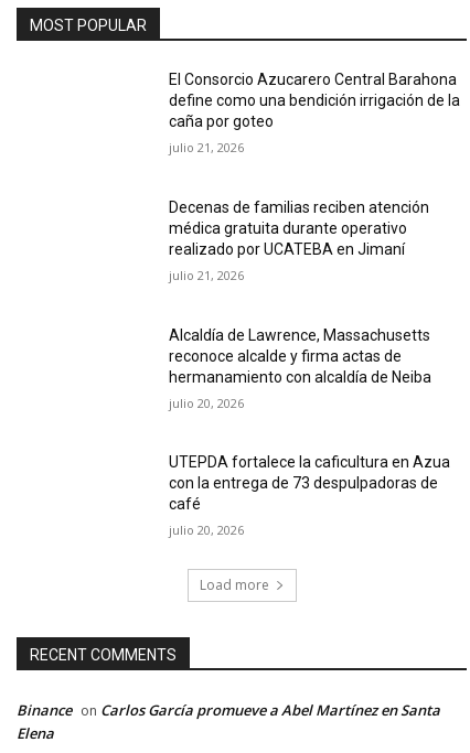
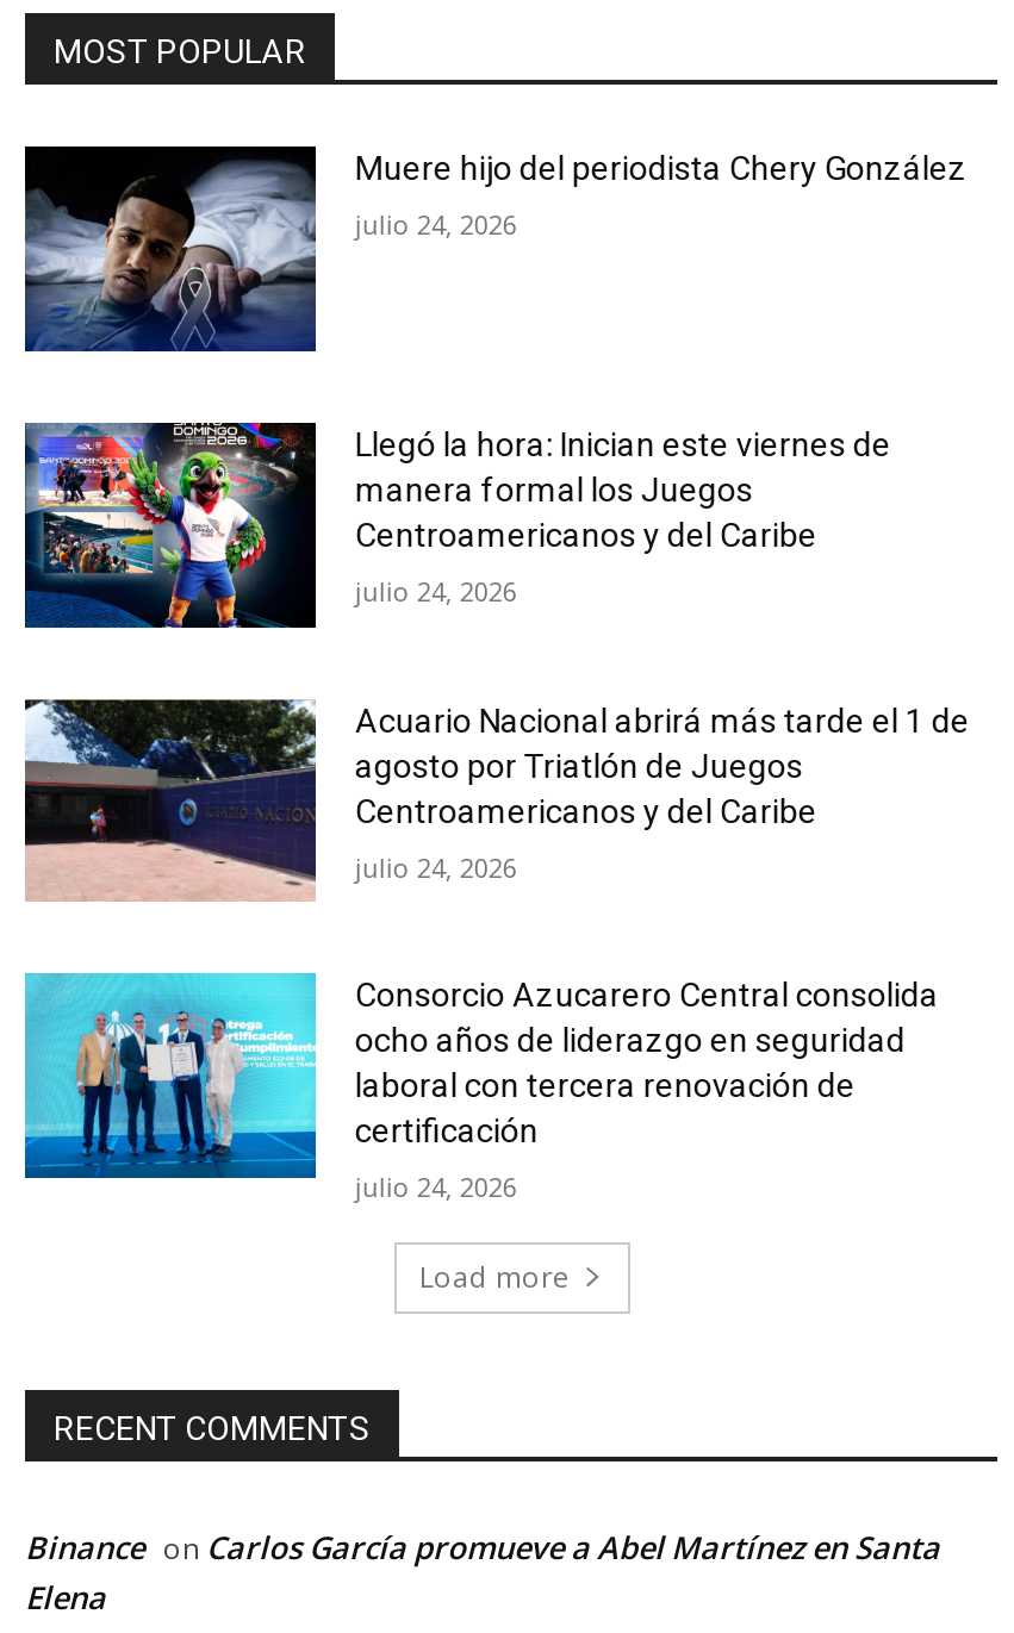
none -> [23,144,318,354] [image]
none -> [23,420,318,630] [image]
none -> [23,697,318,902] [image]
none -> [23,971,318,1180] [image]
[169,71,461,131] El Consorcio Azucarero Central Barahona | define como una bendición irrigación de la | caña por goteo -> [355,150,967,188] Muere hijo del periodista Chery González
[169,139,244,156] julio 21, 2026 -> [355,207,517,243] julio 24, 2026
[169,199,430,258] Decenas de familias reciben atención | médica gratuita durante operativo | realizado por UCATEBA en Jimaní -> [355,425,891,554] Llegó la hora: Inician este viernes de | manera formal los Juegos | Centroamericanos y del Caribe
[169,267,244,283] julio 21, 2026 -> [355,573,517,609] julio 24, 2026
[169,326,432,386] Alcaldía de Lawrence, Massachusetts | reconoce alcalde y firma actas de | hermanamiento con alcaldía de Neiba -> [355,701,970,830] Acuario Nacional abrirá más tarde el 1 de | agosto por Triatlón de Juegos | Centroamericanos y del Caribe
[169,394,244,411] julio 20, 2026 -> [355,849,517,885] julio 24, 2026
[169,454,451,513] UTEPDA fortalece la caficultura en Azua | con la entrega de 73 despulpadoras de | café -> [355,977,939,1151] Consorcio Azucarero Central consolida | ocho años de liderazgo en seguridad | laboral con tercera renovación de | certificación
[169,522,244,539] julio 20, 2026 -> [355,1170,517,1205] julio 24, 2026

